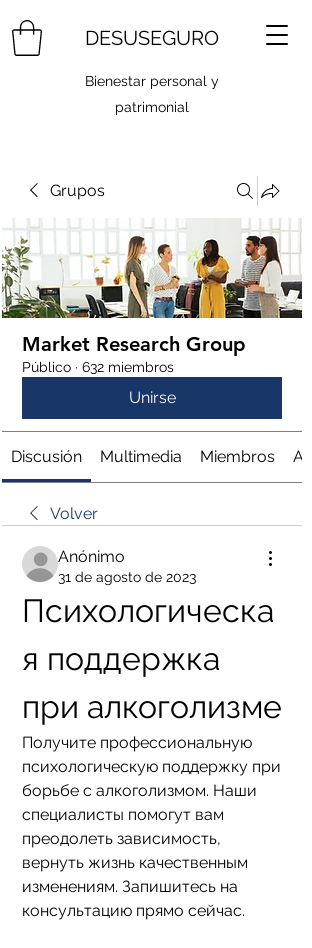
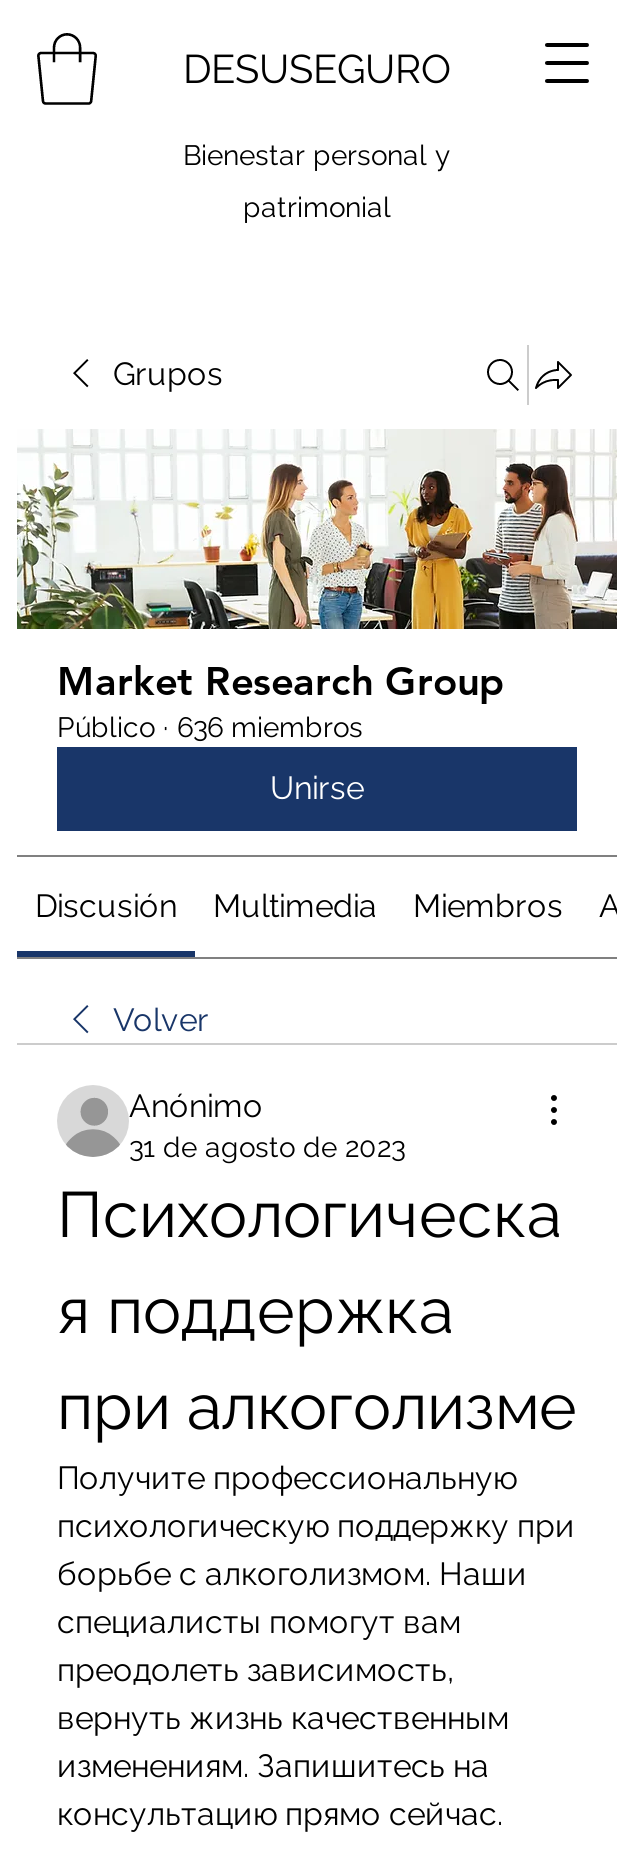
[22,359,174,375] Público · 632 miembros -> [57,710,363,742] Público · 636 miembros

